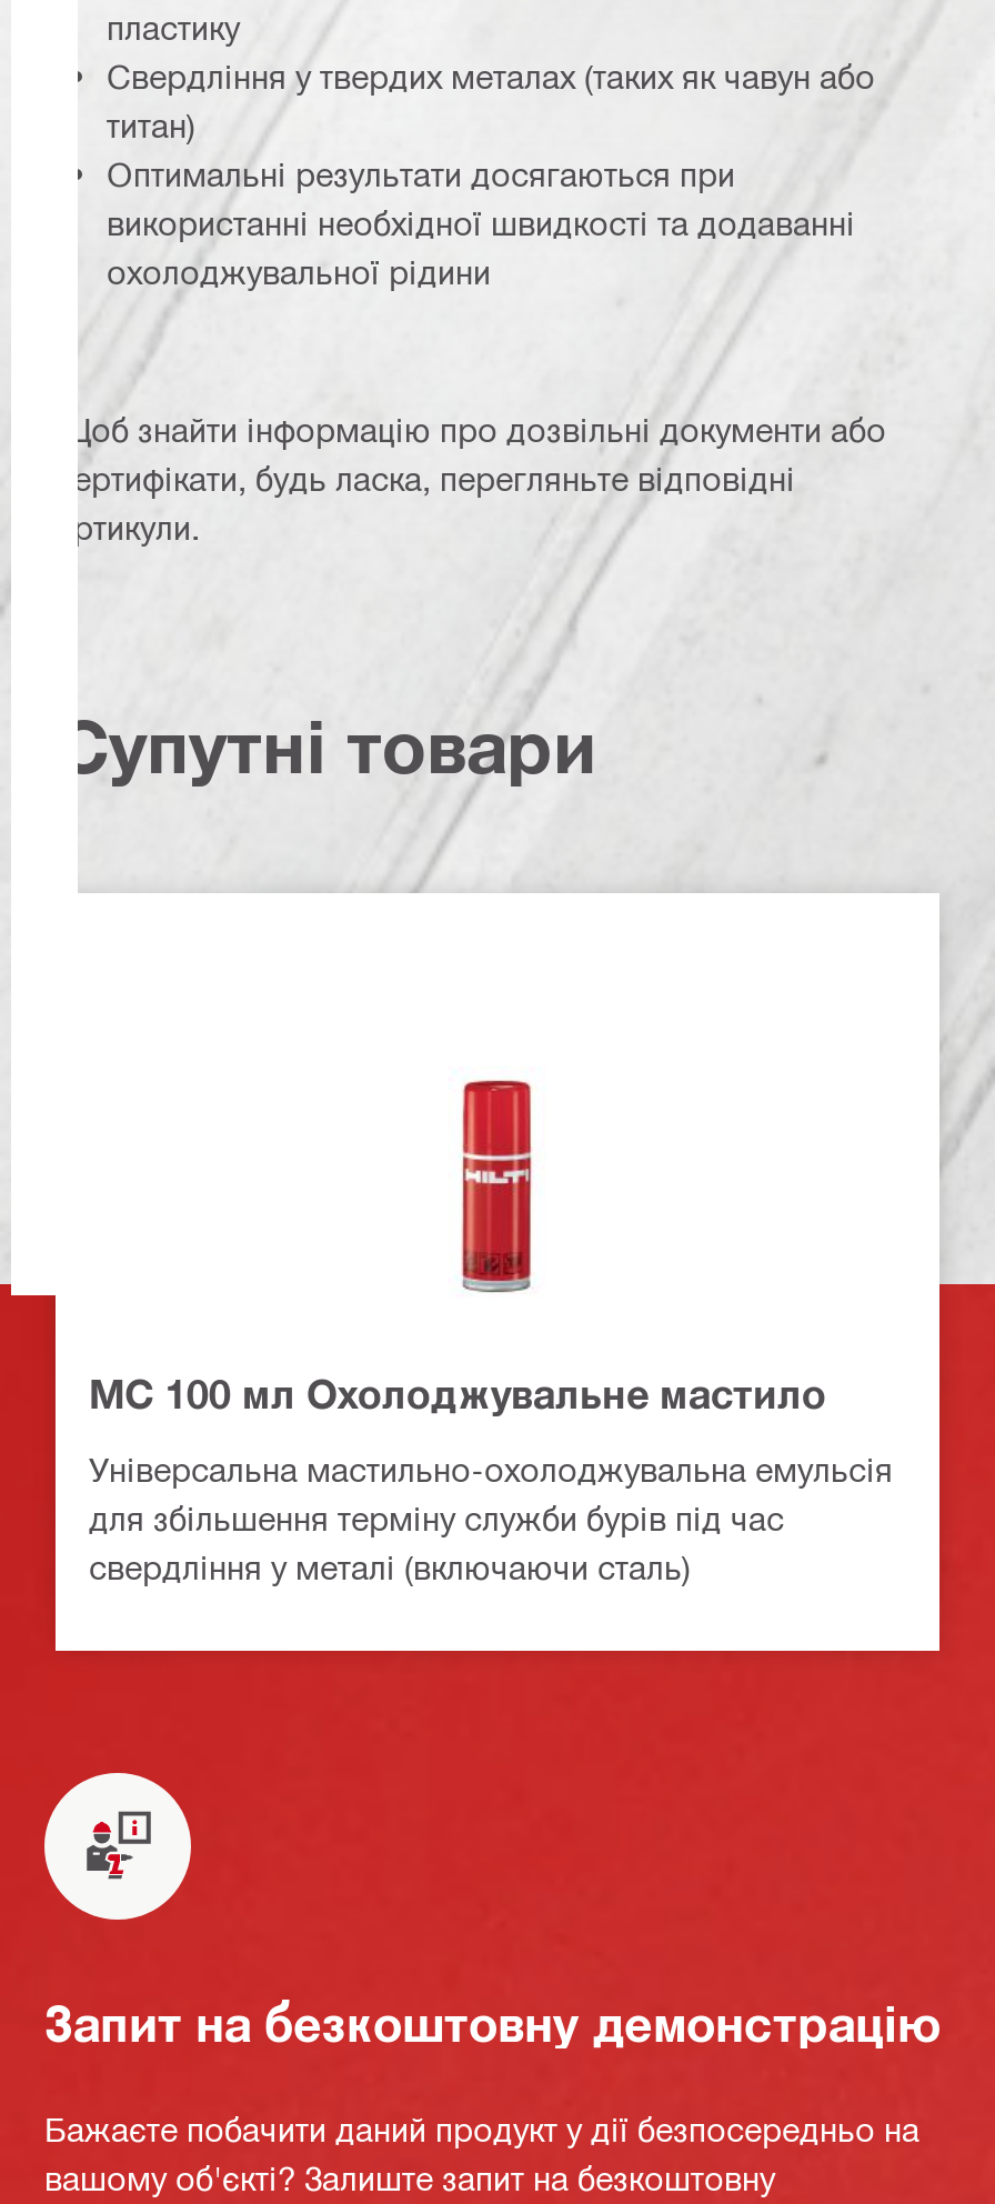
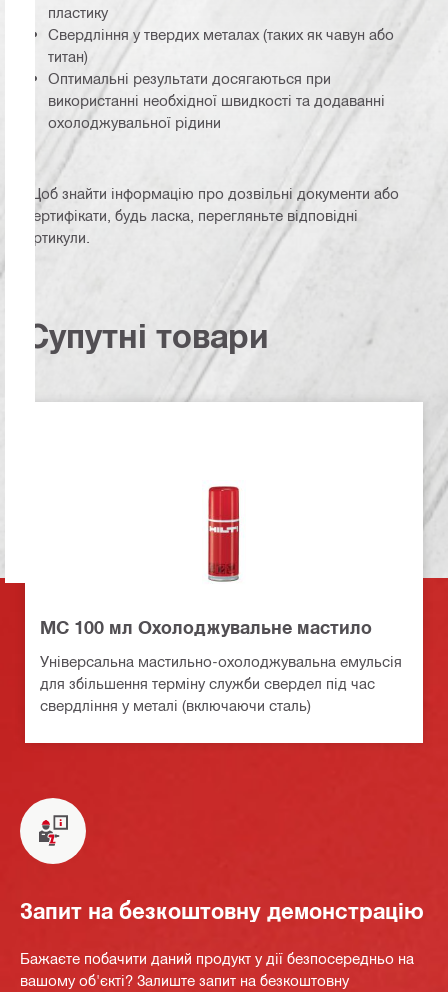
[89,1497,784,1537] для збільшення терміну служби бурів під час -> [40,674,375,692] для збільшення терміну служби свердел під час

